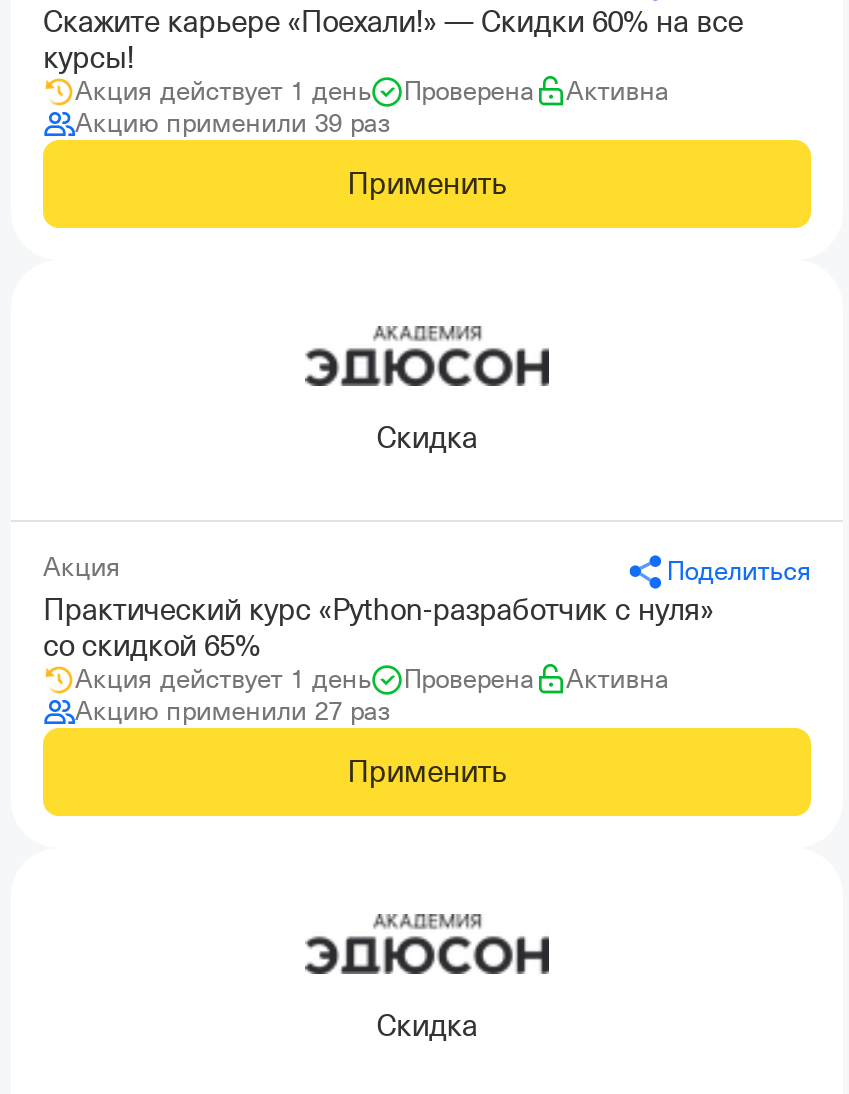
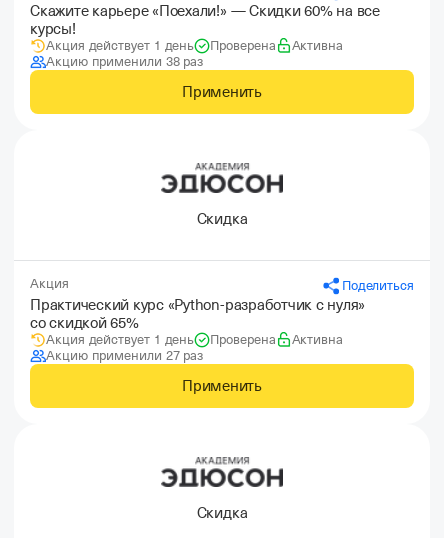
[75,108,389,138] Акцию применили 39 раз -> [46,54,203,69] Акцию применили 38 раз

